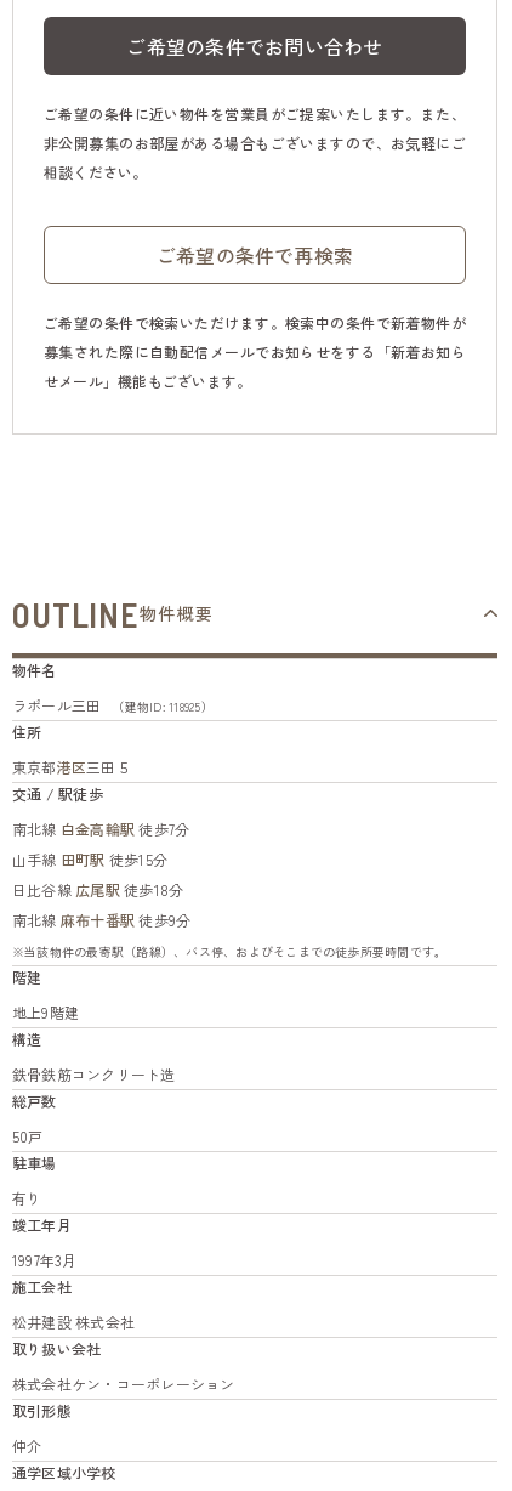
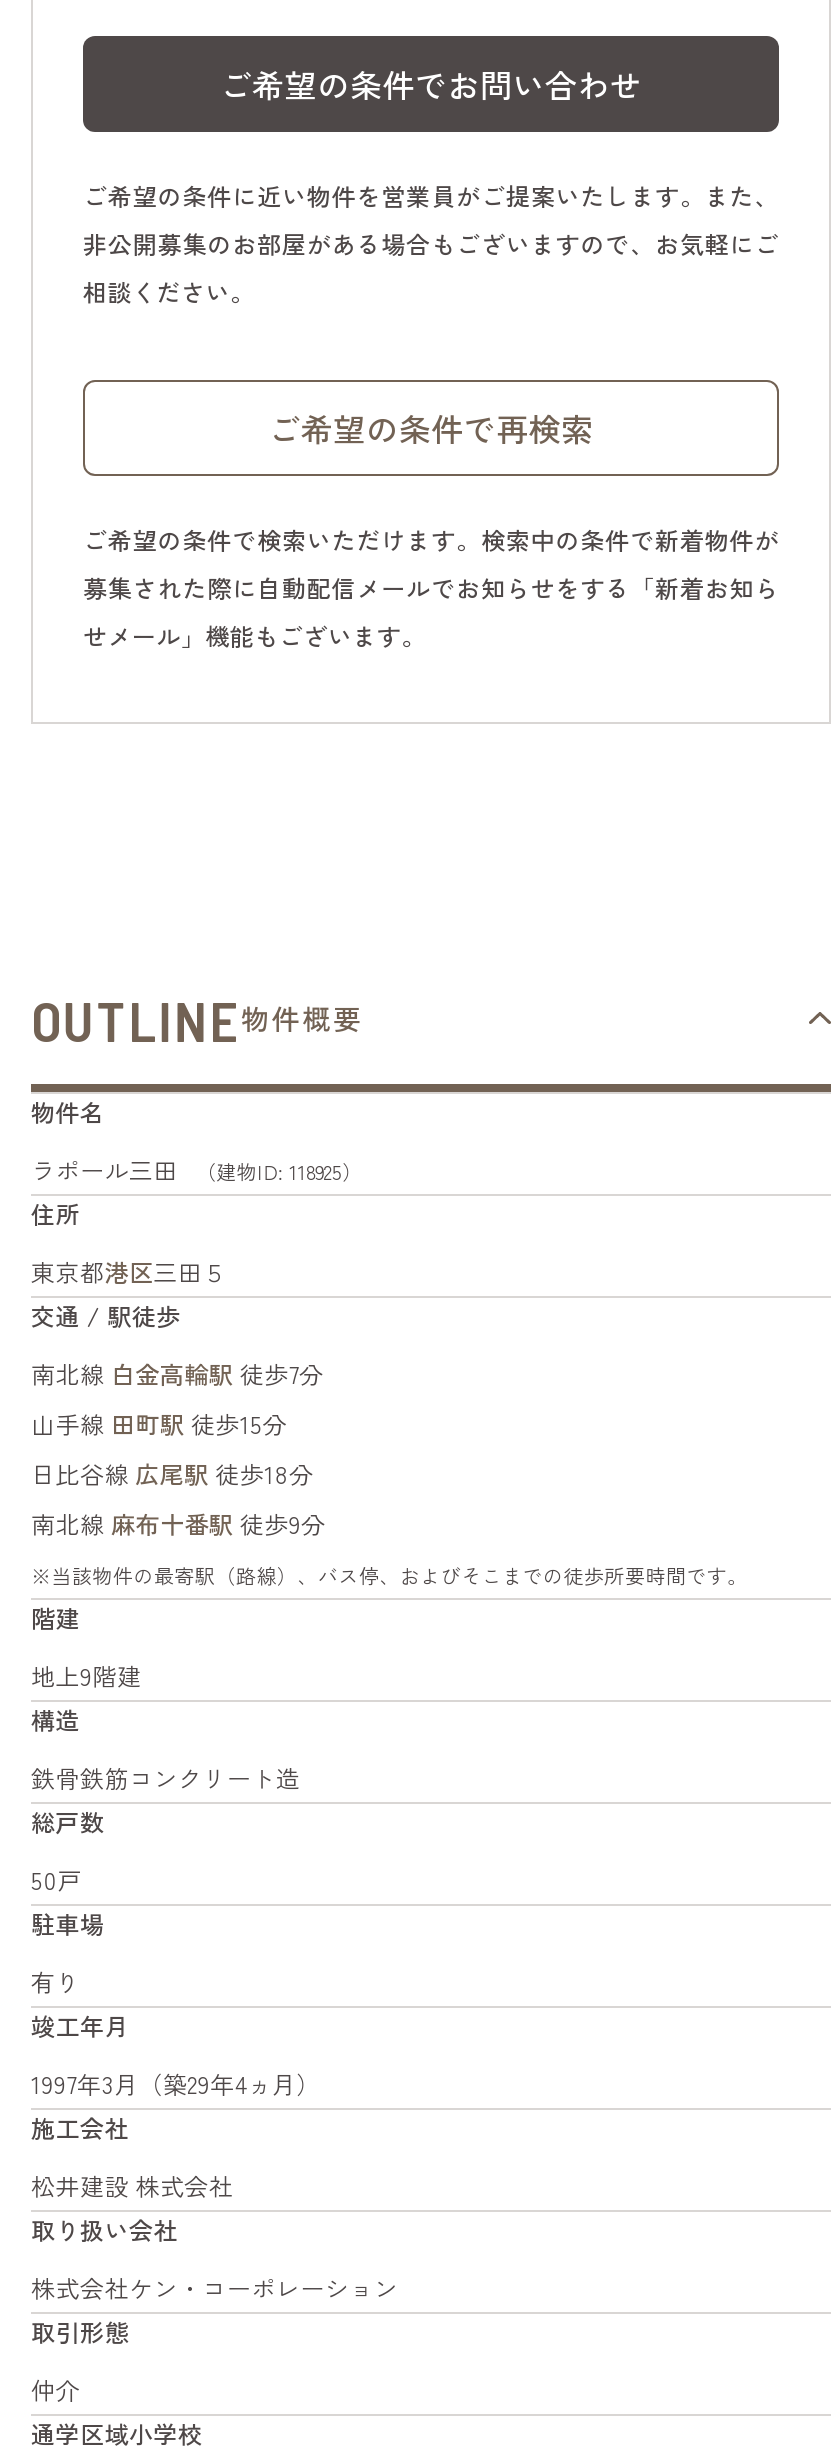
[12,1249,77,1270] 1997年3月 -> [31,2066,321,2100] 1997年3月（築29年4ヵ月）

